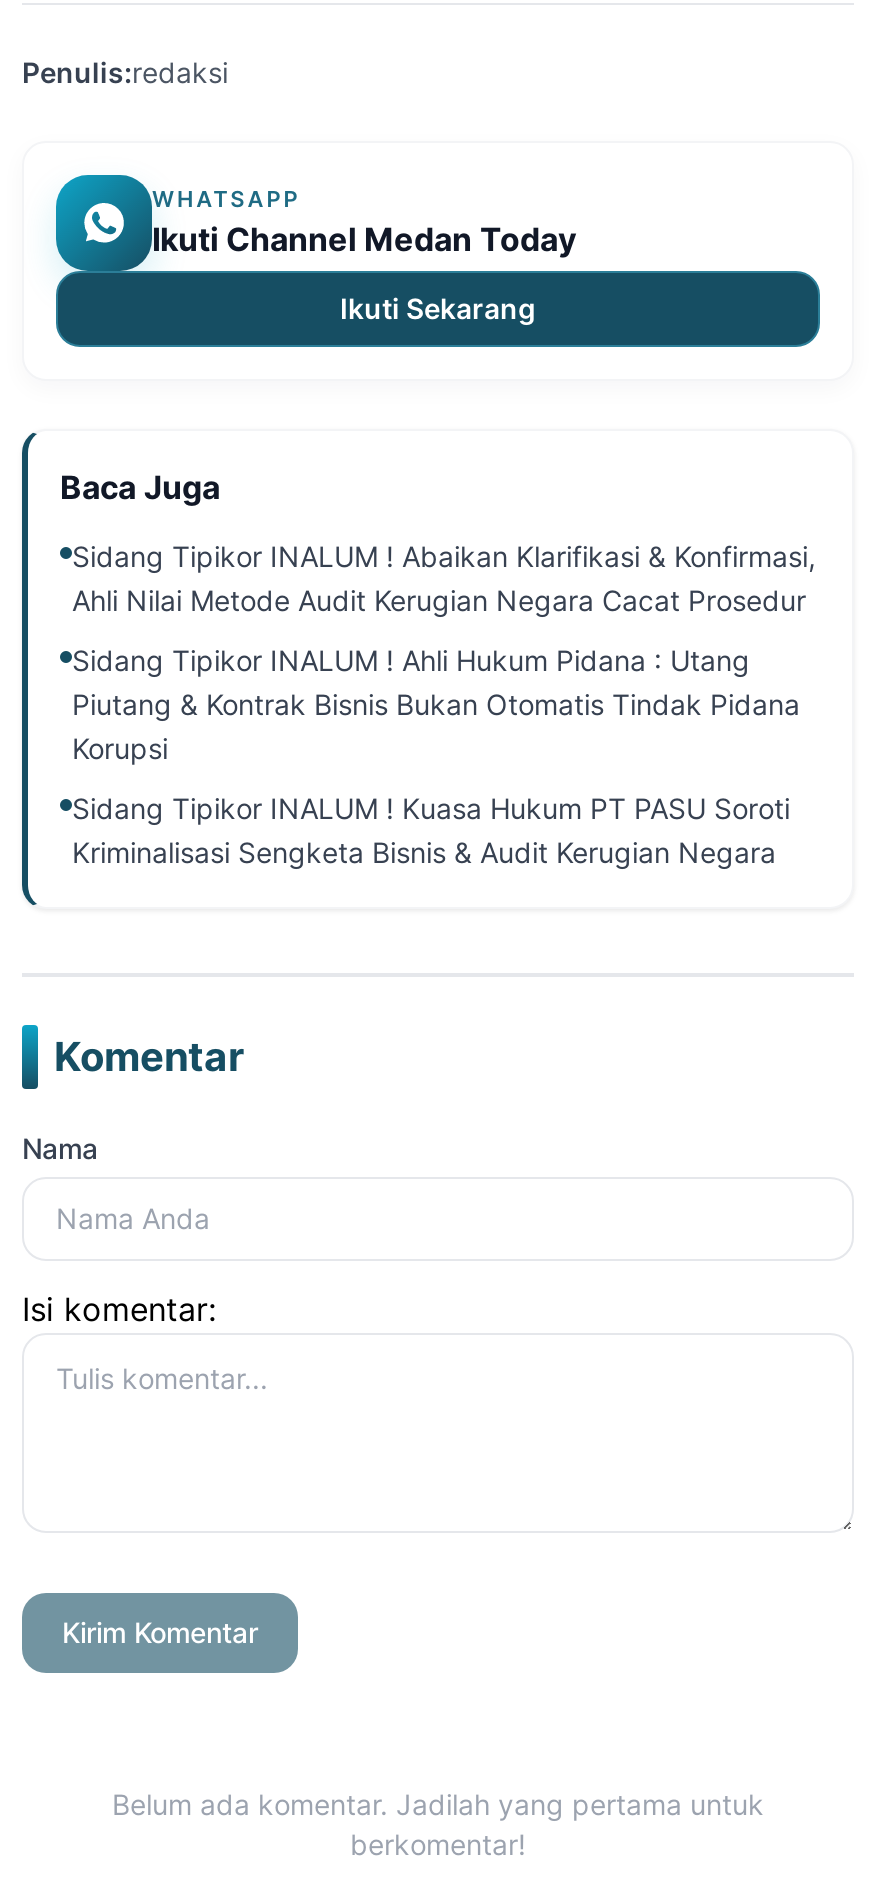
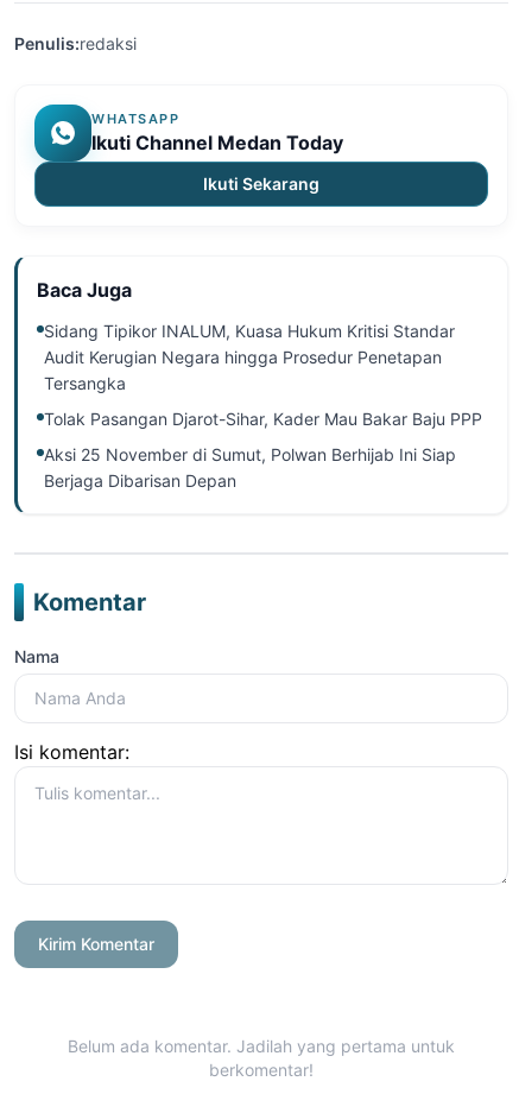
[72,539,816,617] Sidang Tipikor INALUM ! Abaikan Klarifikasi & Konfirmasi, | Ahli Nilai Metode Audit Kerugian Negara Cacat Prosedur -> [44,320,455,393] Sidang Tipikor INALUM, Kuasa Hukum Kritisi Standar | Audit Kerugian Negara hingga Prosedur Penetapan | Tersangka
[72,643,800,765] Sidang Tipikor INALUM ! Ahli Hukum Pidana : Utang | Piutang & Kontrak Bisnis Bukan Otomatis Tindak Pidana | Korupsi -> [44,408,482,429] Tolak Pasangan Djarot-Sihar, Kader Mau Bakar Baju PPP
[72,791,790,869] Sidang Tipikor INALUM ! Kuasa Hukum PT PASU Soroti | Kriminalisasi Sengketa Bisnis & Audit Kerugian Negara -> [44,444,456,490] Aksi 25 November di Sumut, Polwan Berhijab Ini Siap | Berjaga Dibarisan Depan

